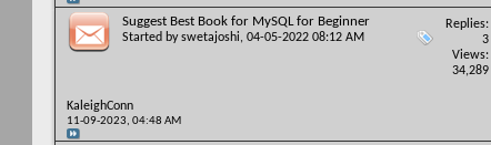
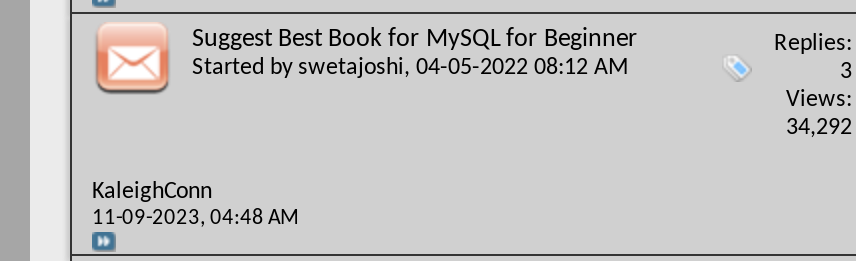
[452,65,489,78] 34,289 -> [786,117,852,141] 34,292

